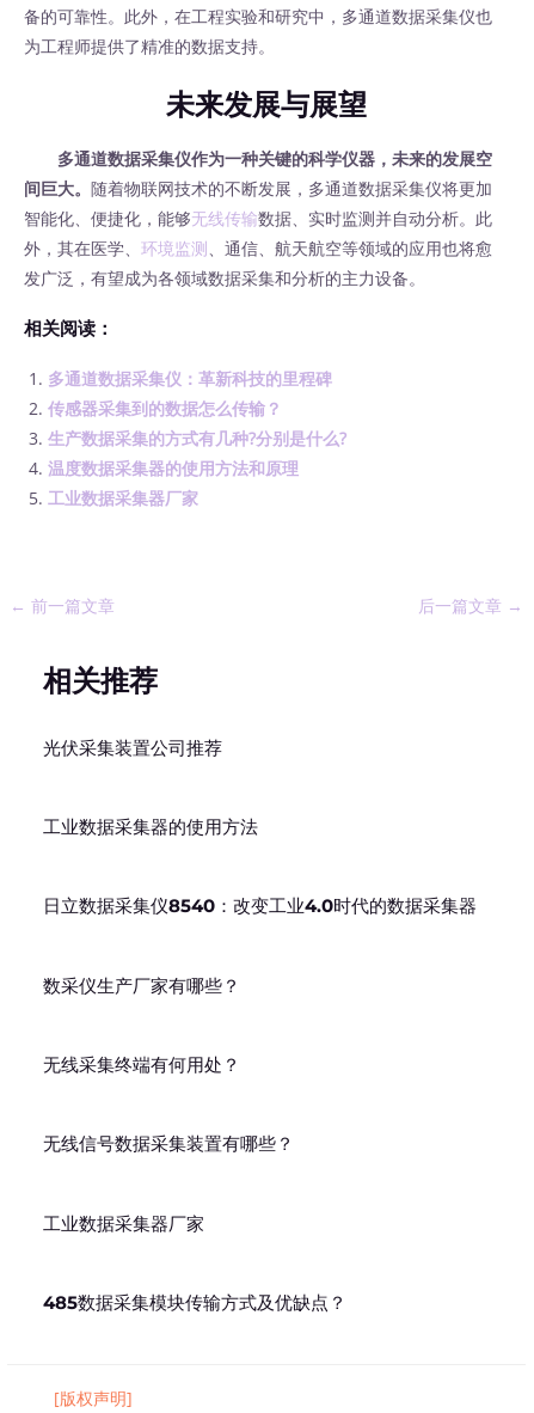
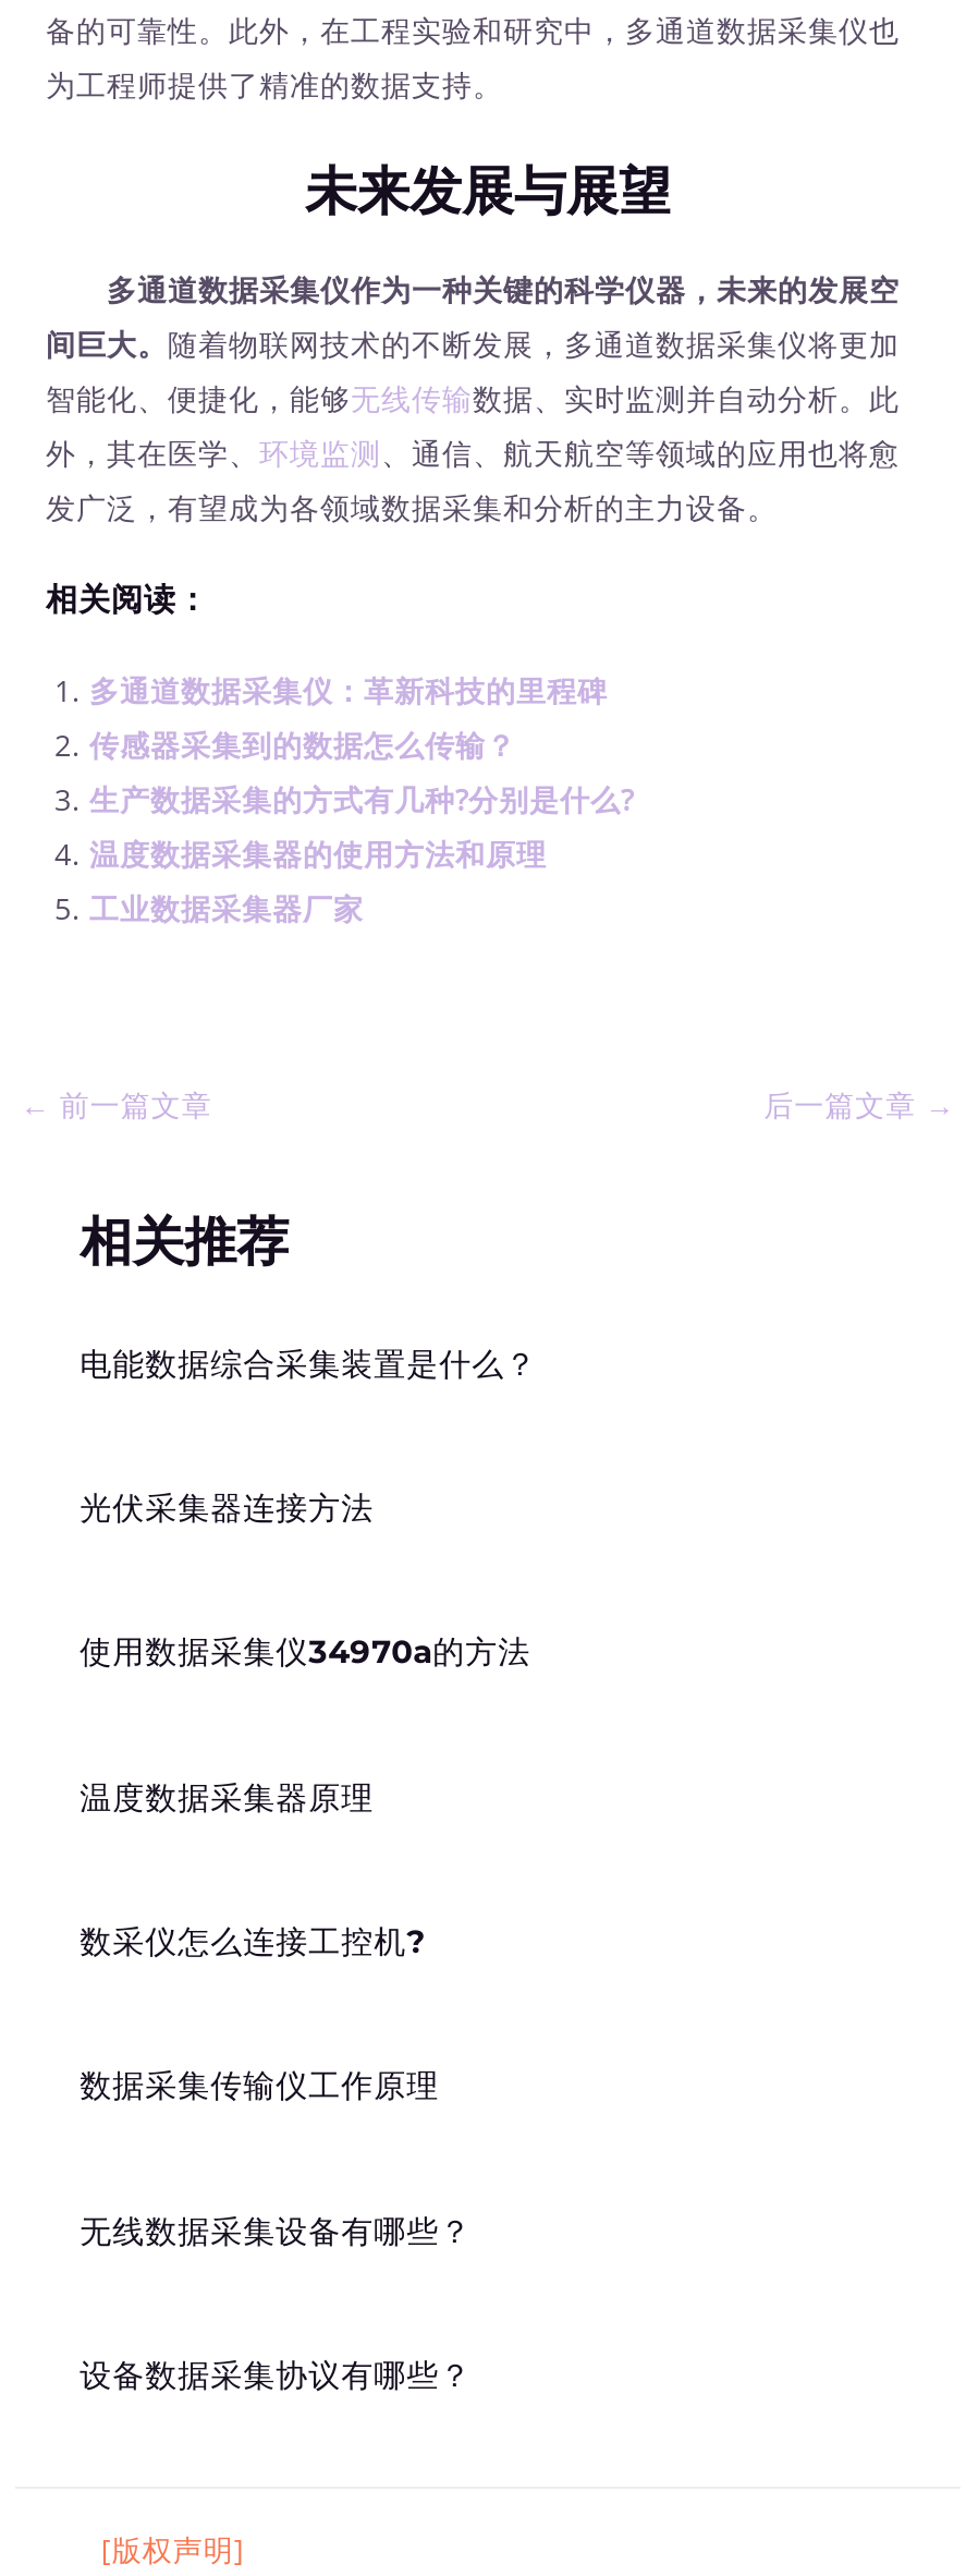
[43,737,222,759] 光伏采集装置公司推荐 -> [80,1344,537,1383] 电能数据综合采集装置是什么？
[43,816,258,838] 工业数据采集器的使用方法 -> [80,1488,374,1528] 光伏采集器连接方法
[43,896,476,917] 日立数据采集仪8540：改变工业4.0时代的数据采集器 -> [80,1633,531,1672] 使用数据采集仪34970a的方法
[43,975,240,997] 数采仪生产厂家有哪些？ -> [80,1777,374,1817] 温度数据采集器原理
[43,1054,240,1076] 无线采集终端有何用处？ -> [80,1922,426,1961] 数采仪怎么连接工控机?
[43,1134,293,1155] 无线信号数据采集装置有哪些？ -> [80,2067,439,2106] 数据采集传输仪工作原理
[43,1213,204,1234] 工业数据采集器厂家 -> [80,2211,472,2250] 无线数据采集设备有哪些？
[43,1292,346,1314] 485数据采集模块传输方式及优缺点？ -> [80,2356,472,2395] 设备数据采集协议有哪些？

